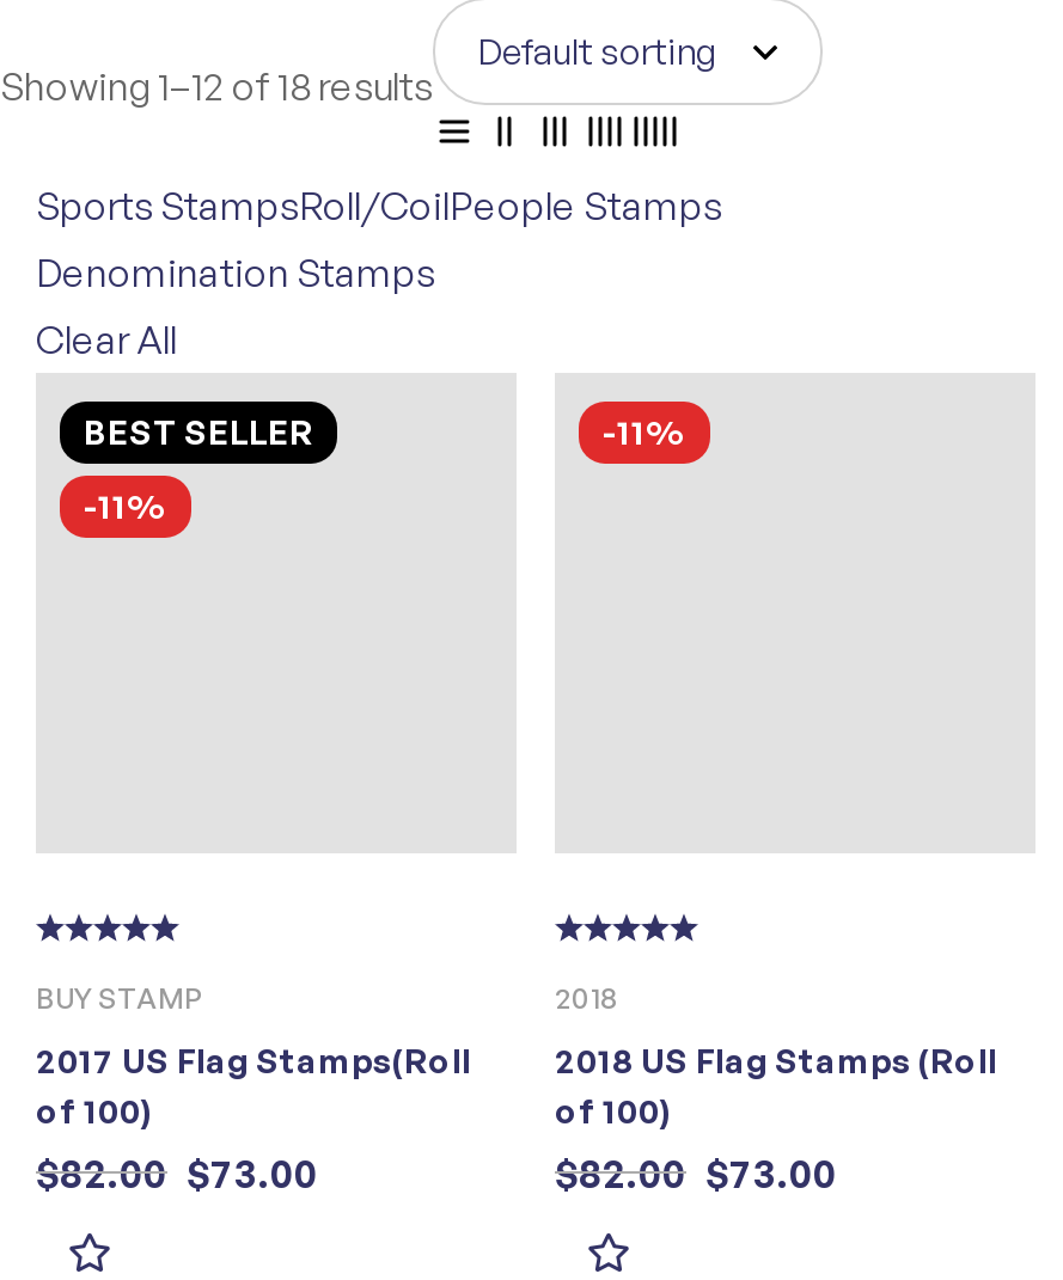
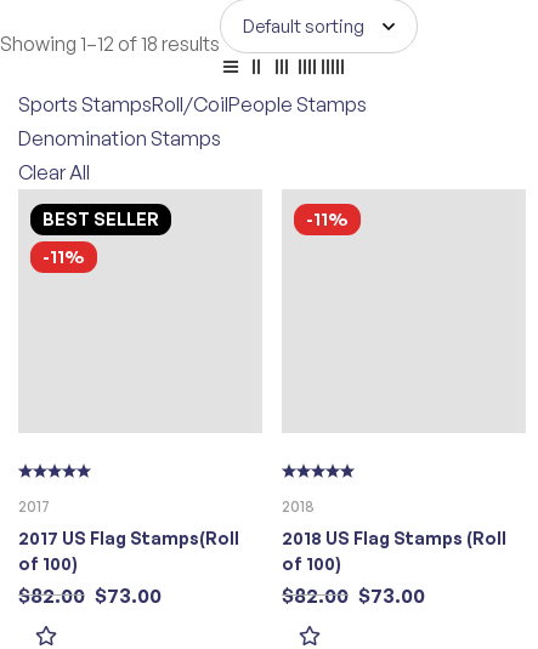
[36,980,203,1016] BUY STAMP -> [18,497,50,516] 2017

